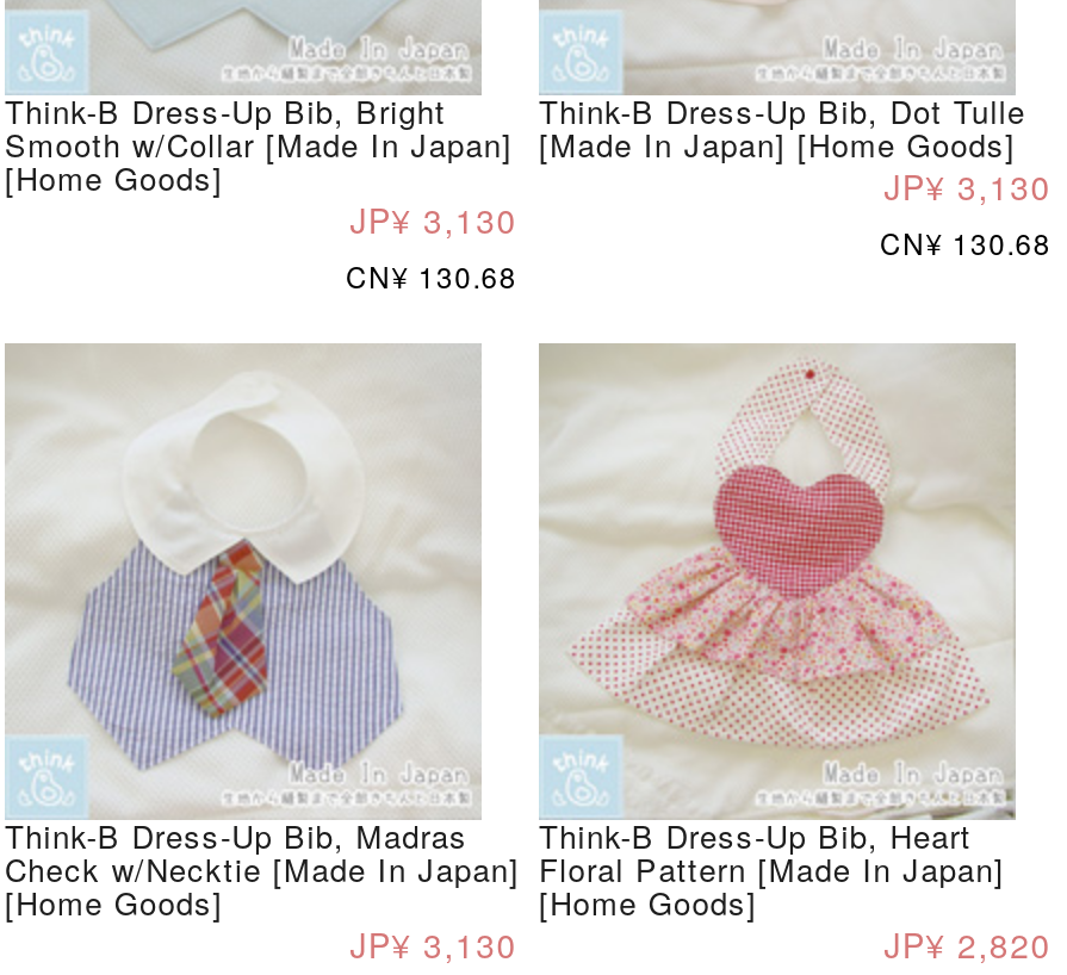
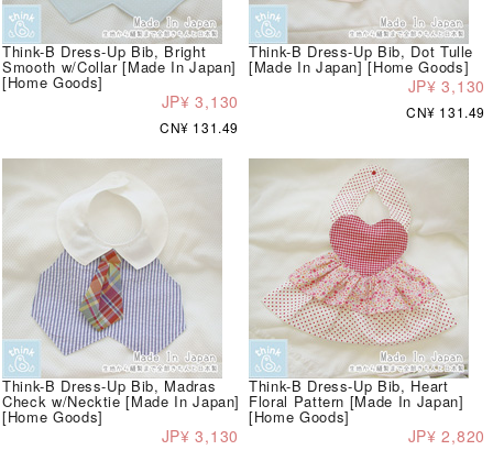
[880,222,1052,262] CN¥ 130.68 -> [406,102,485,121] CN¥ 131.49
[346,255,517,296] CN¥ 130.68 -> [160,118,239,137] CN¥ 131.49

